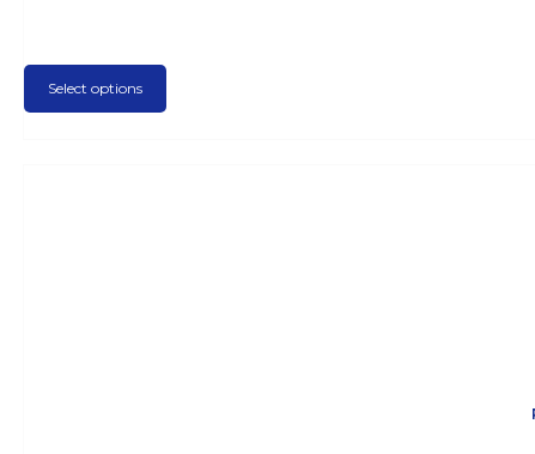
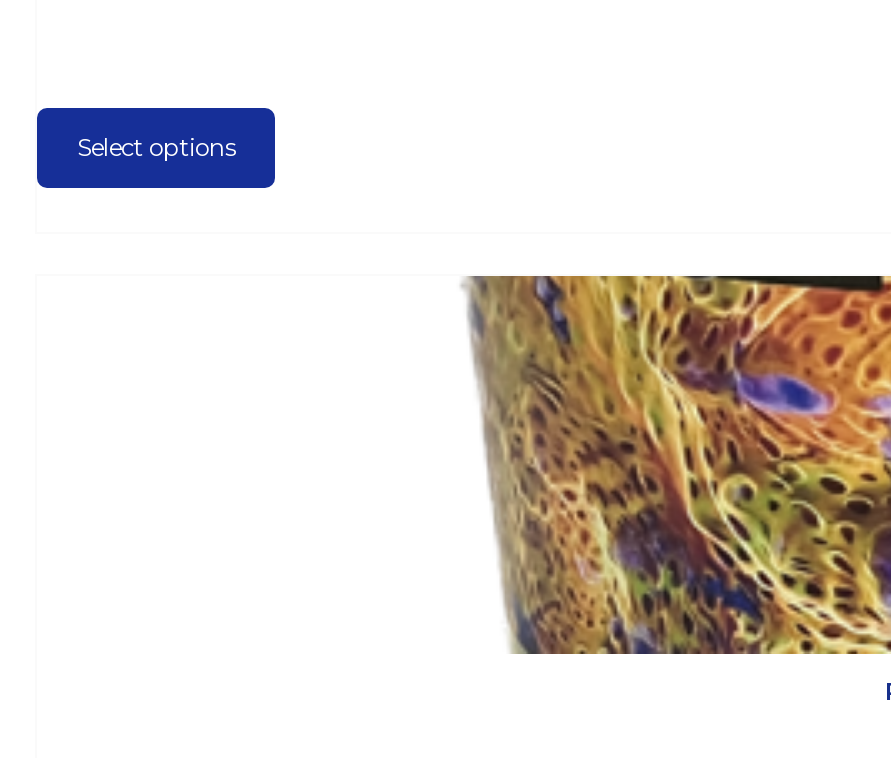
none -> [461,274,885,656] [image]

